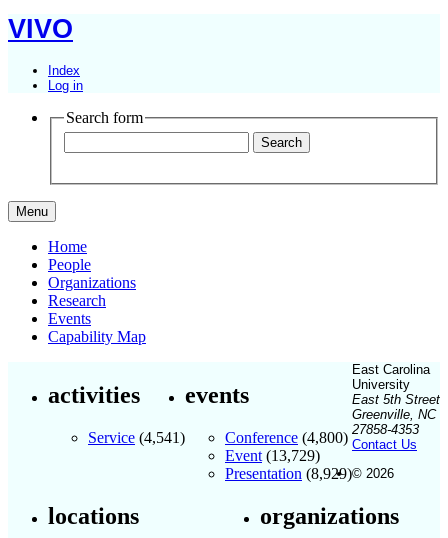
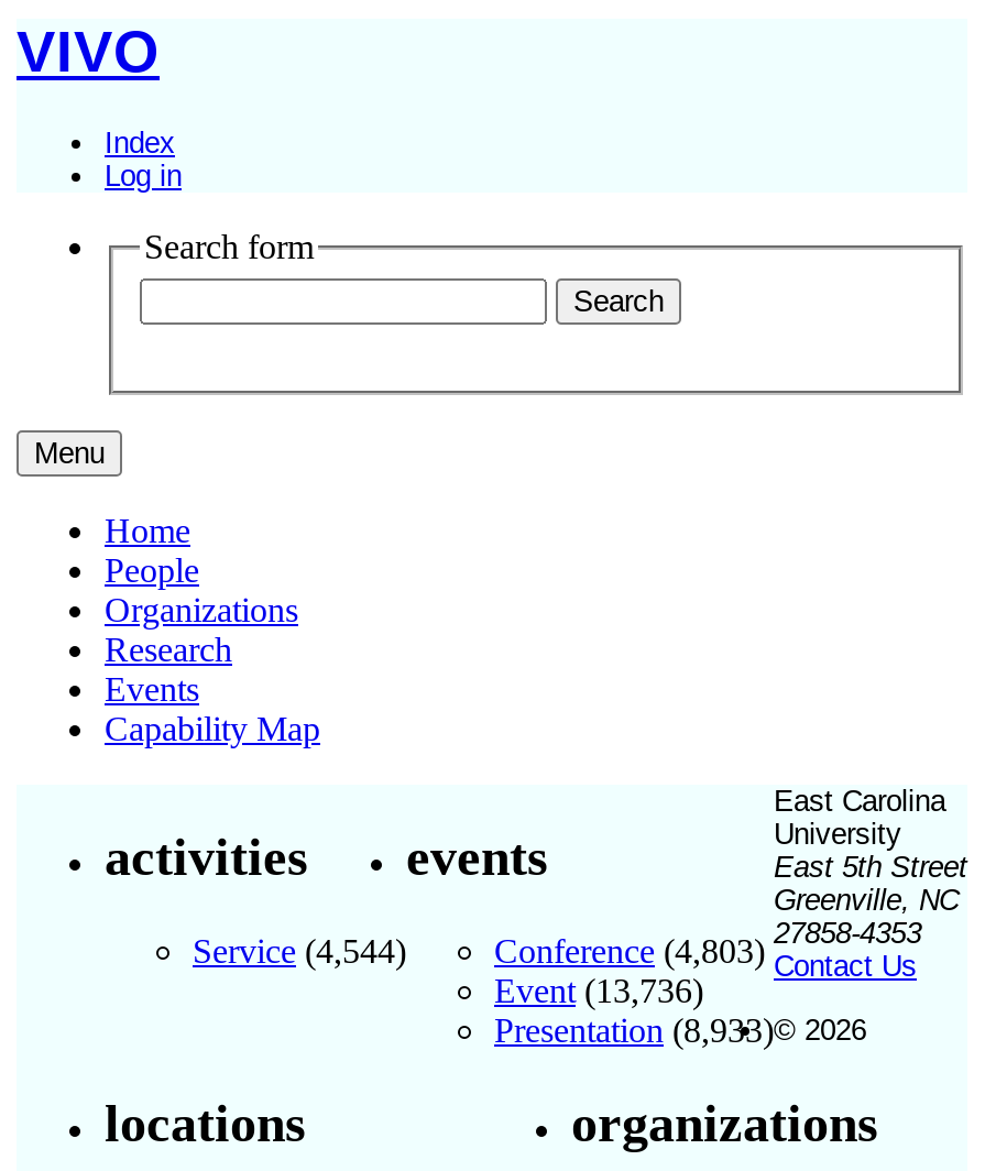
[225,422,419,452] Conference (4,800) 27858-4353 Contact Us -> [494,917,921,983] Conference (4,803) 27858-4353 Contact Us
[88,429,185,446] Service (4,541) -> [193,932,406,970] Service (4,544)
[225,447,320,464] Event (13,729) -> [494,972,703,1009] Event (13,736)
[225,465,352,482] Presentation (8,929) -> [494,1012,774,1049] Presentation (8,933)

